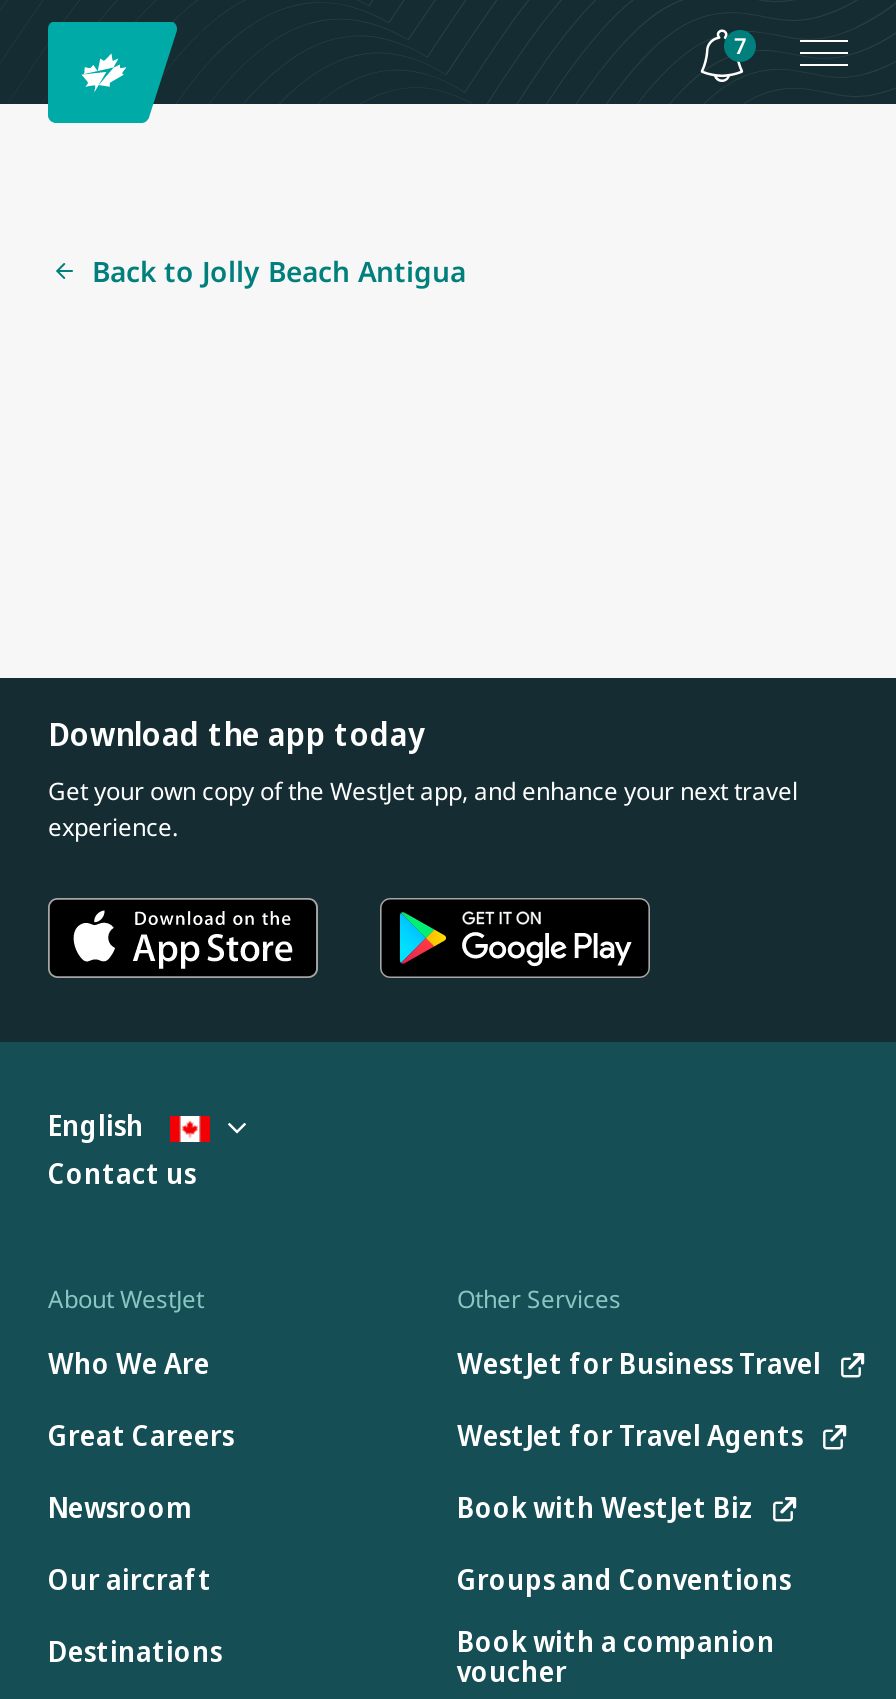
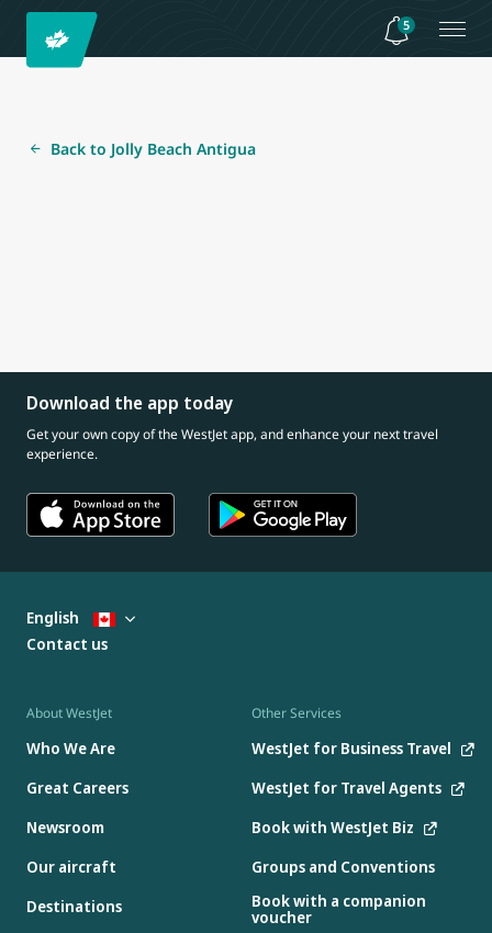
[734,29,746,59] 7 -> [403,16,410,32] 5

